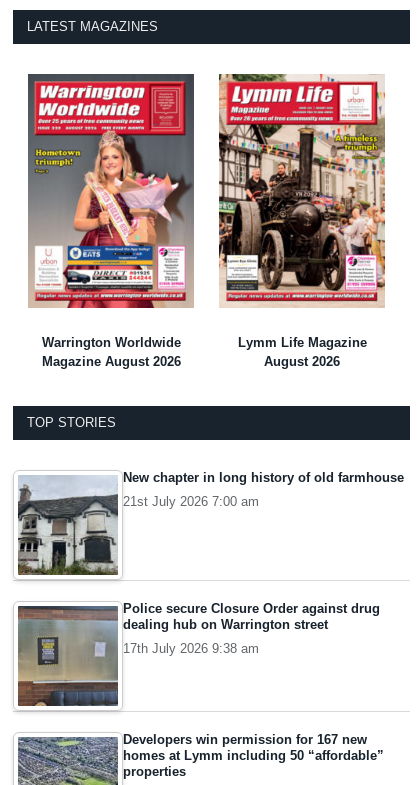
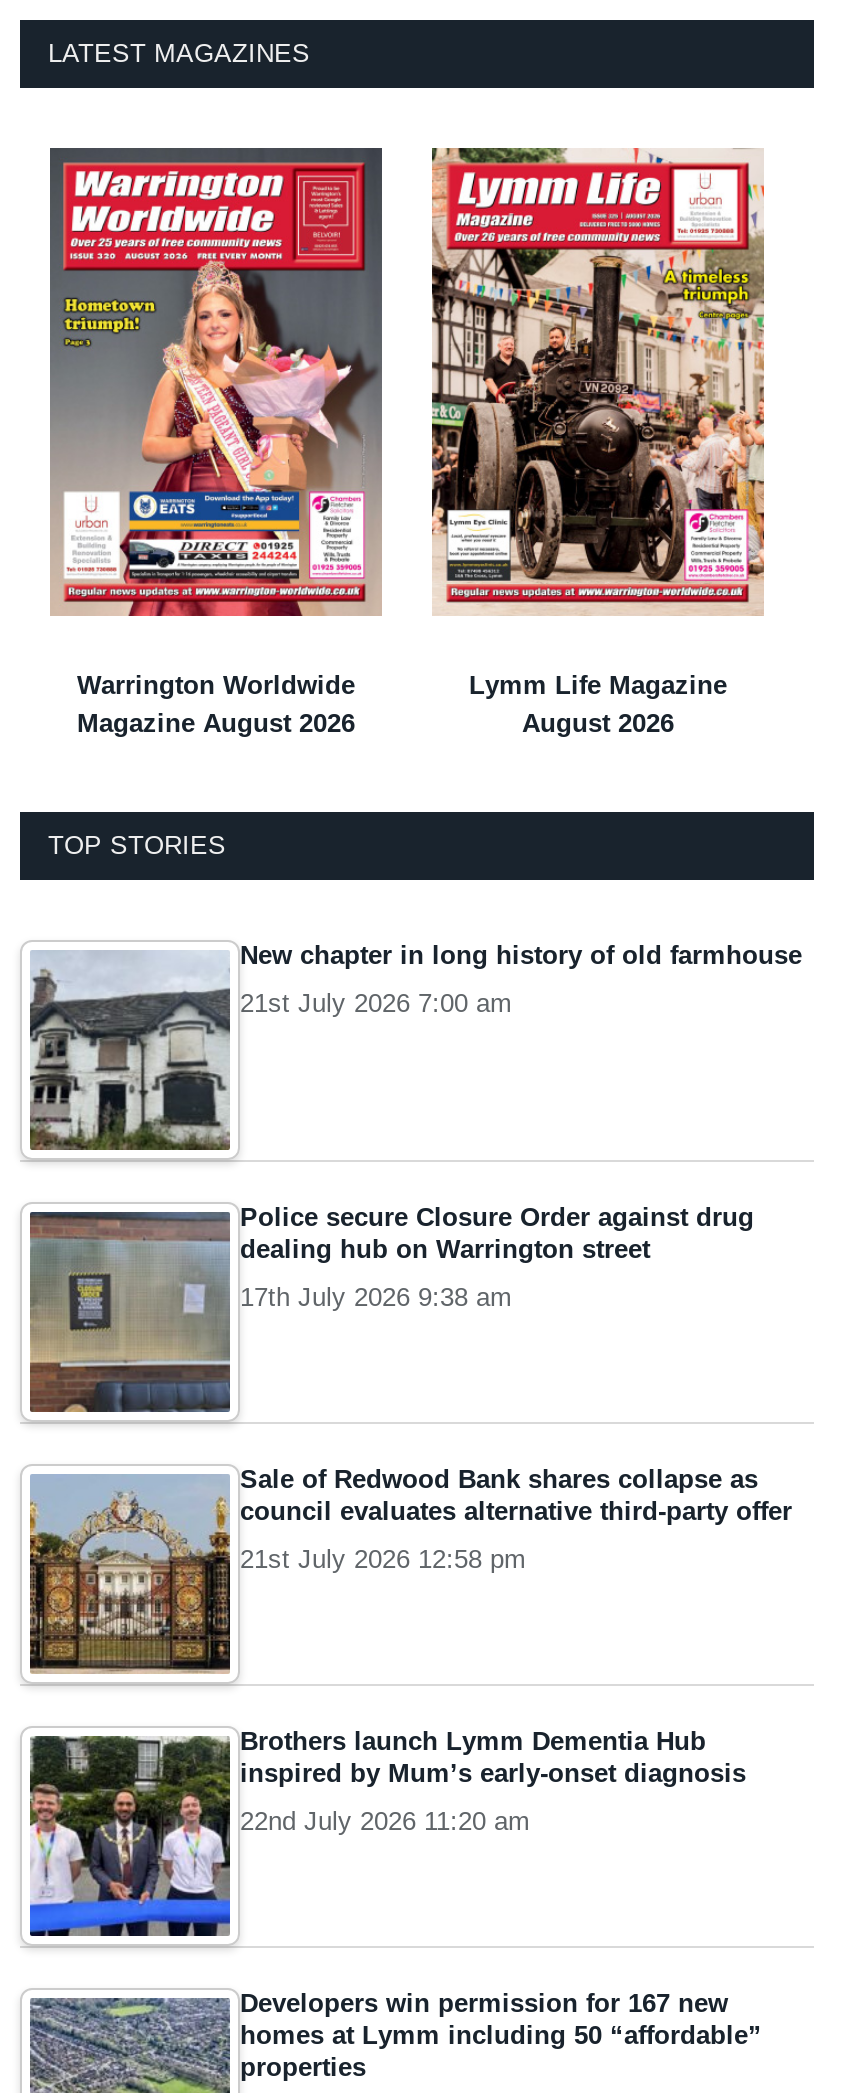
none -> [28,1726,746,1938] [image] | Brothers launch Lymm Dementia Hub | inspired by Mum’s early-onset diagnosis | 22nd July 2026 11:20 am
none -> [30,1464,792,1676] [image] | Sale of Redwood Bank shares collapse as | council evaluates alternative third-party offer | 21st July 2026 12:58 pm

